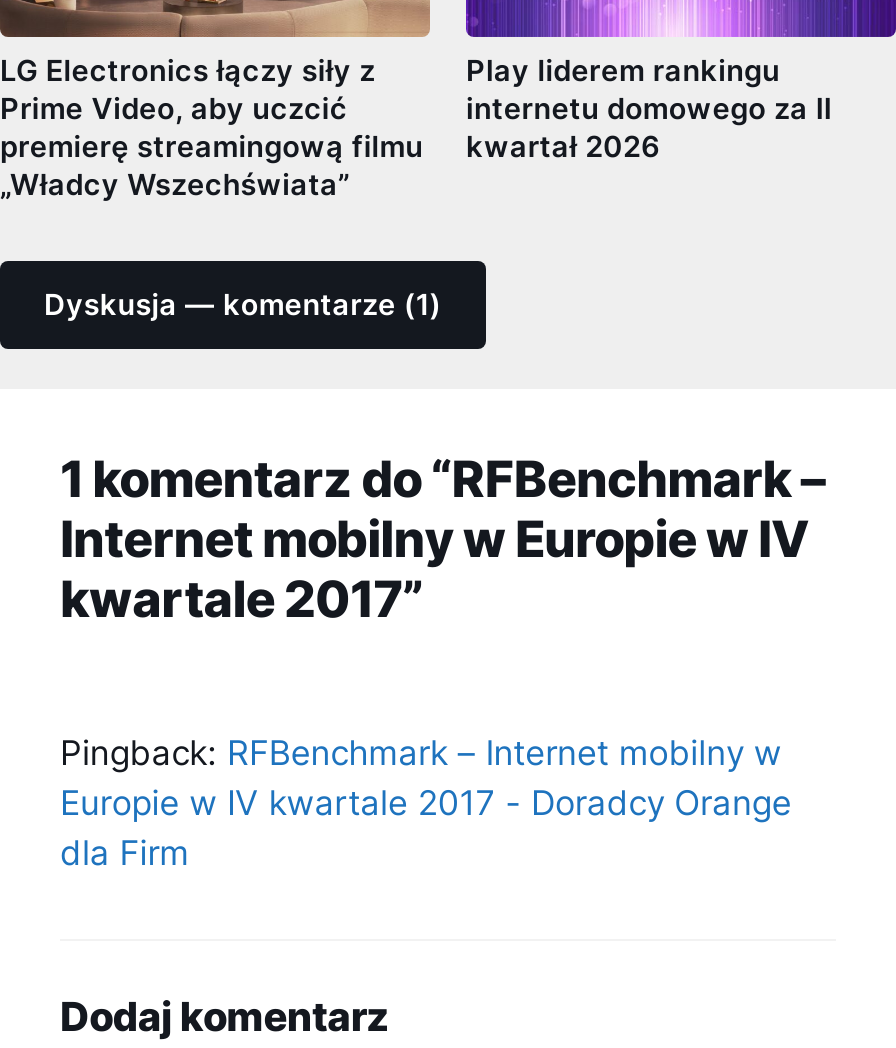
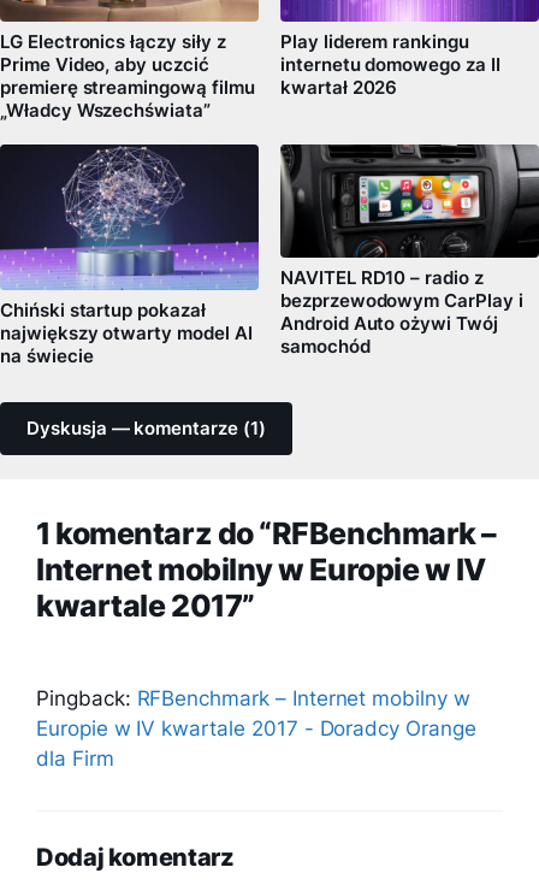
none -> [0,143,260,368] [image] | Chiński startup pokazał | największy otwarty model AI | na świecie
none -> [279,143,535,358] [image] | NAVITEL RD10 – radio z | bezprzewodowym CarPlay i | Android Auto ożywi Twój | samochód

